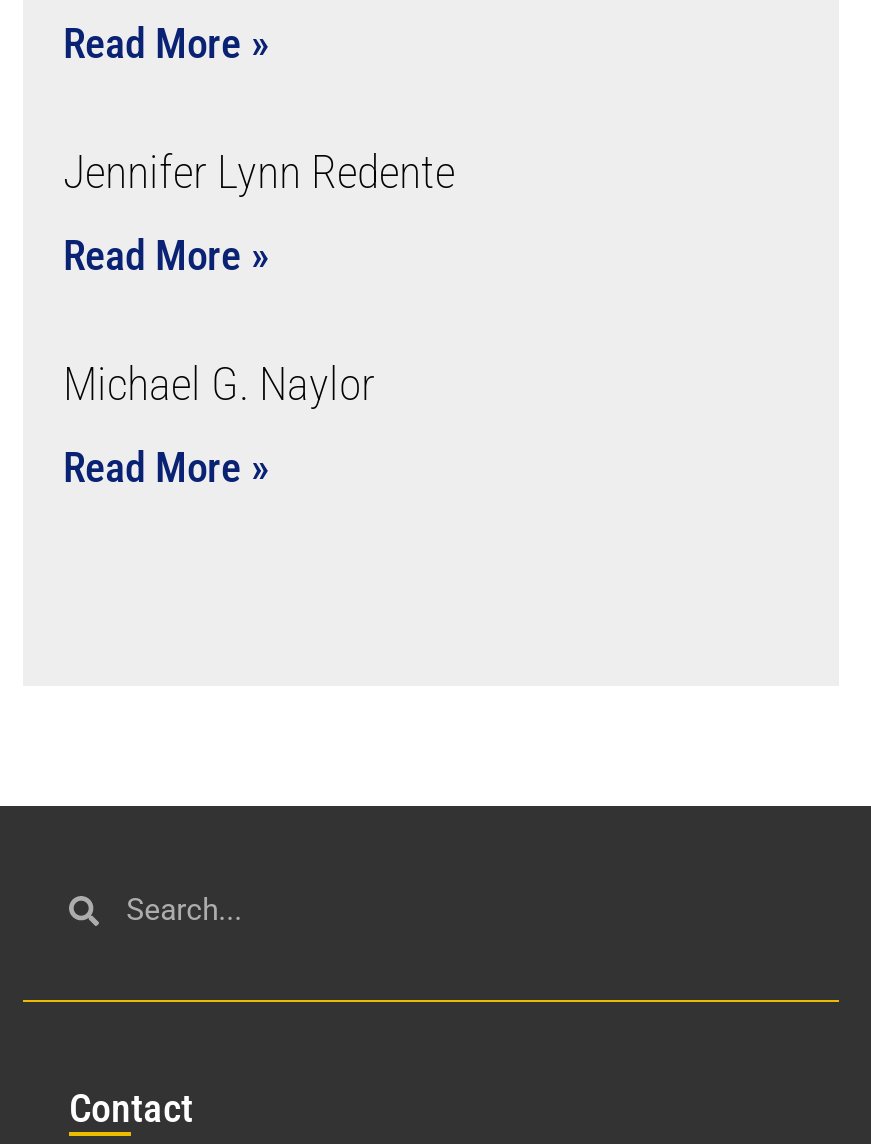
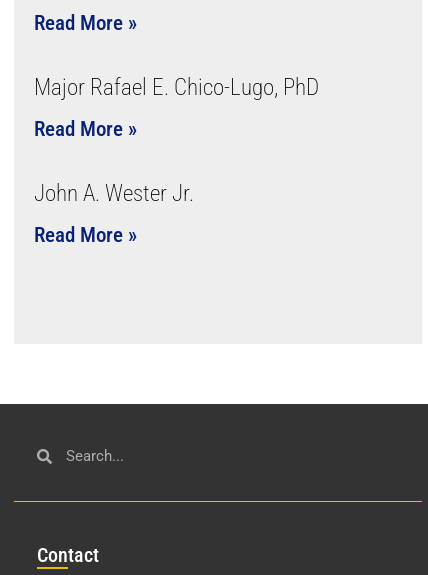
[63,147,455,201] Jennifer Lynn Redente -> [34,74,319,101] Major Rafael E. Chico-Lugo, PhD
[63,359,375,413] Michael G. Naylor -> [34,180,194,207] John A. Wester Jr.

